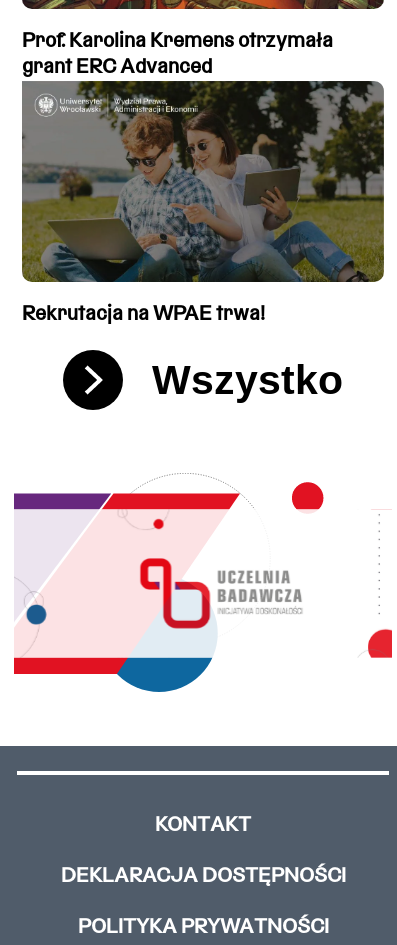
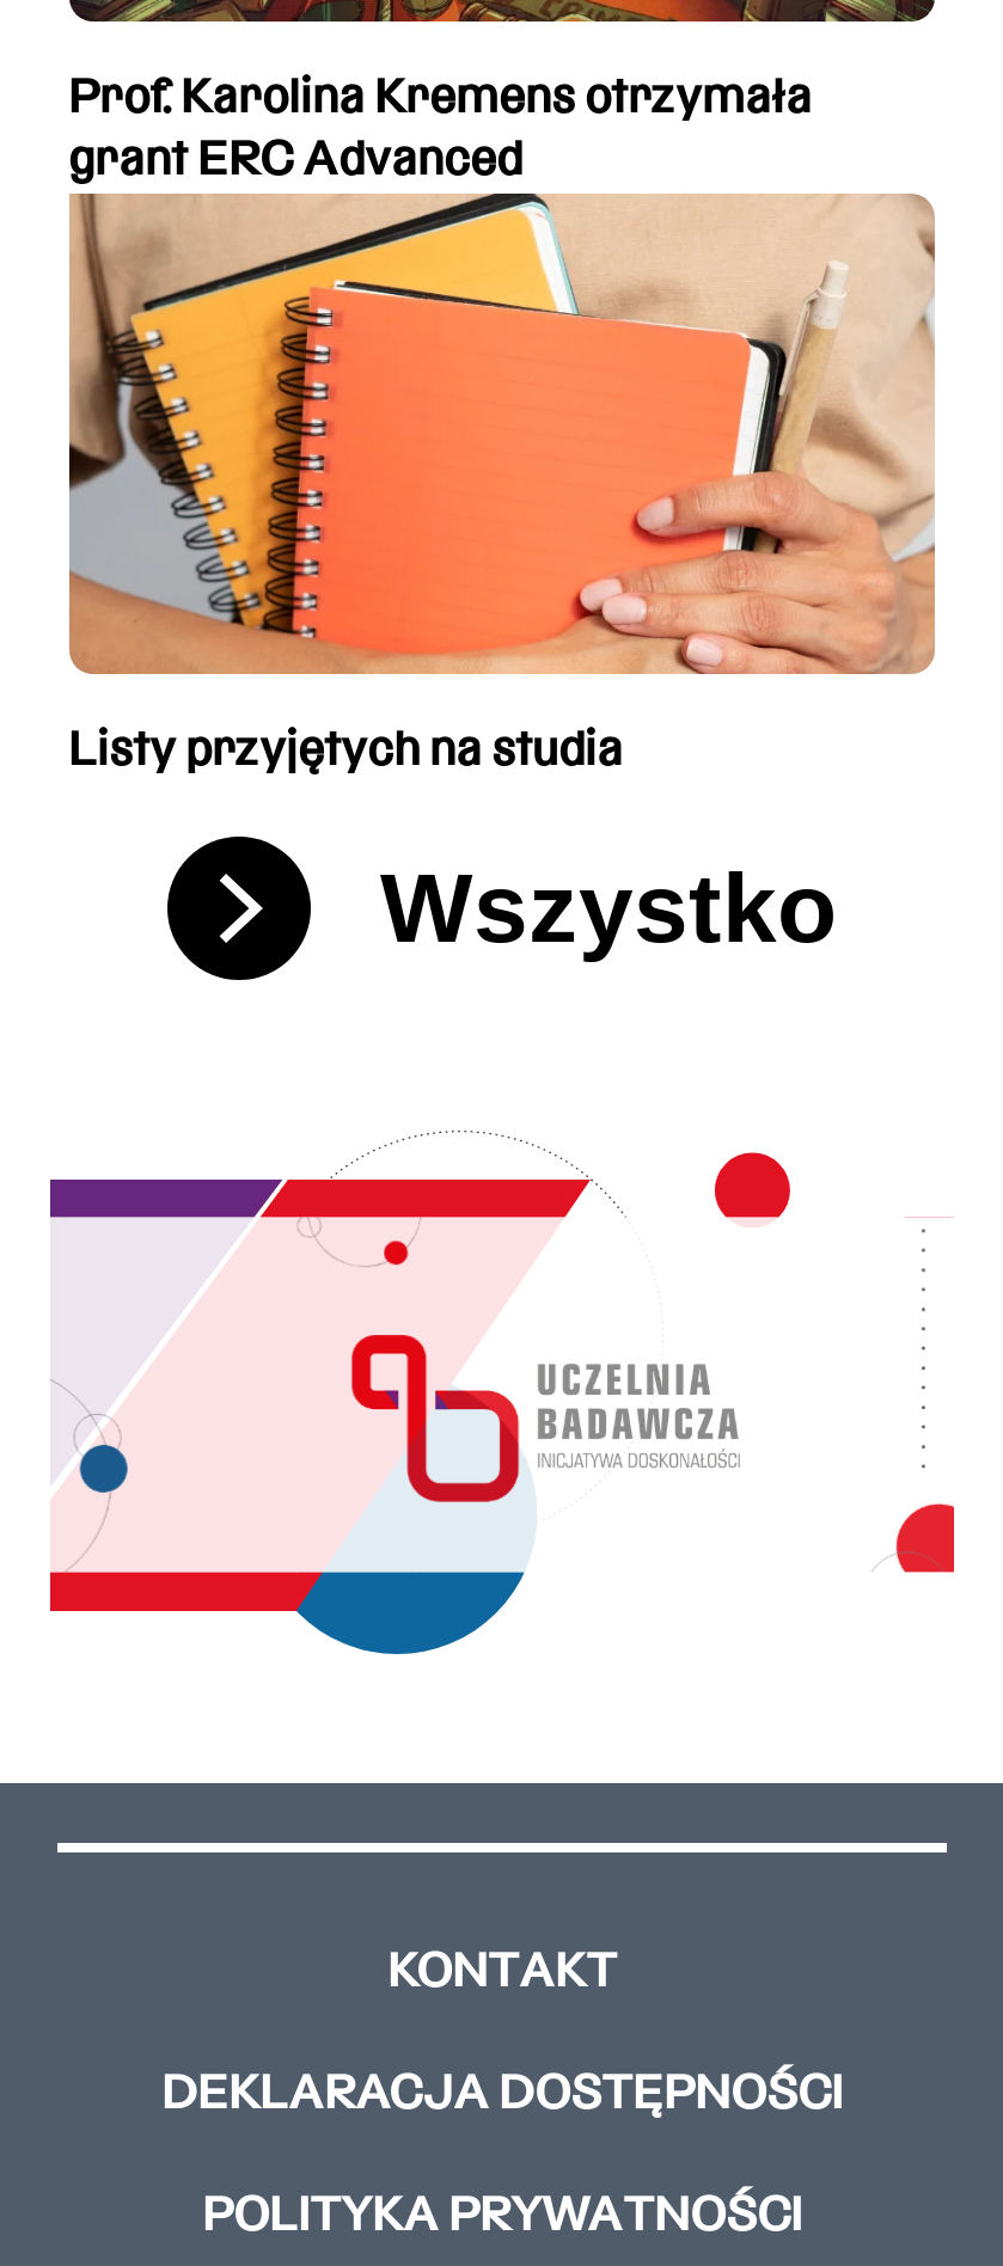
[21,80,385,323] [image] | Rekrutacja na WPAE trwa! -> [67,194,935,773] [image] | Listy przyjętych na studia

